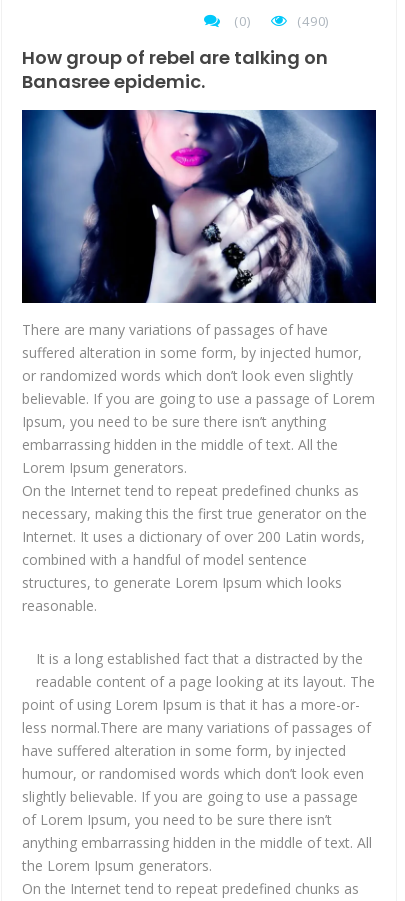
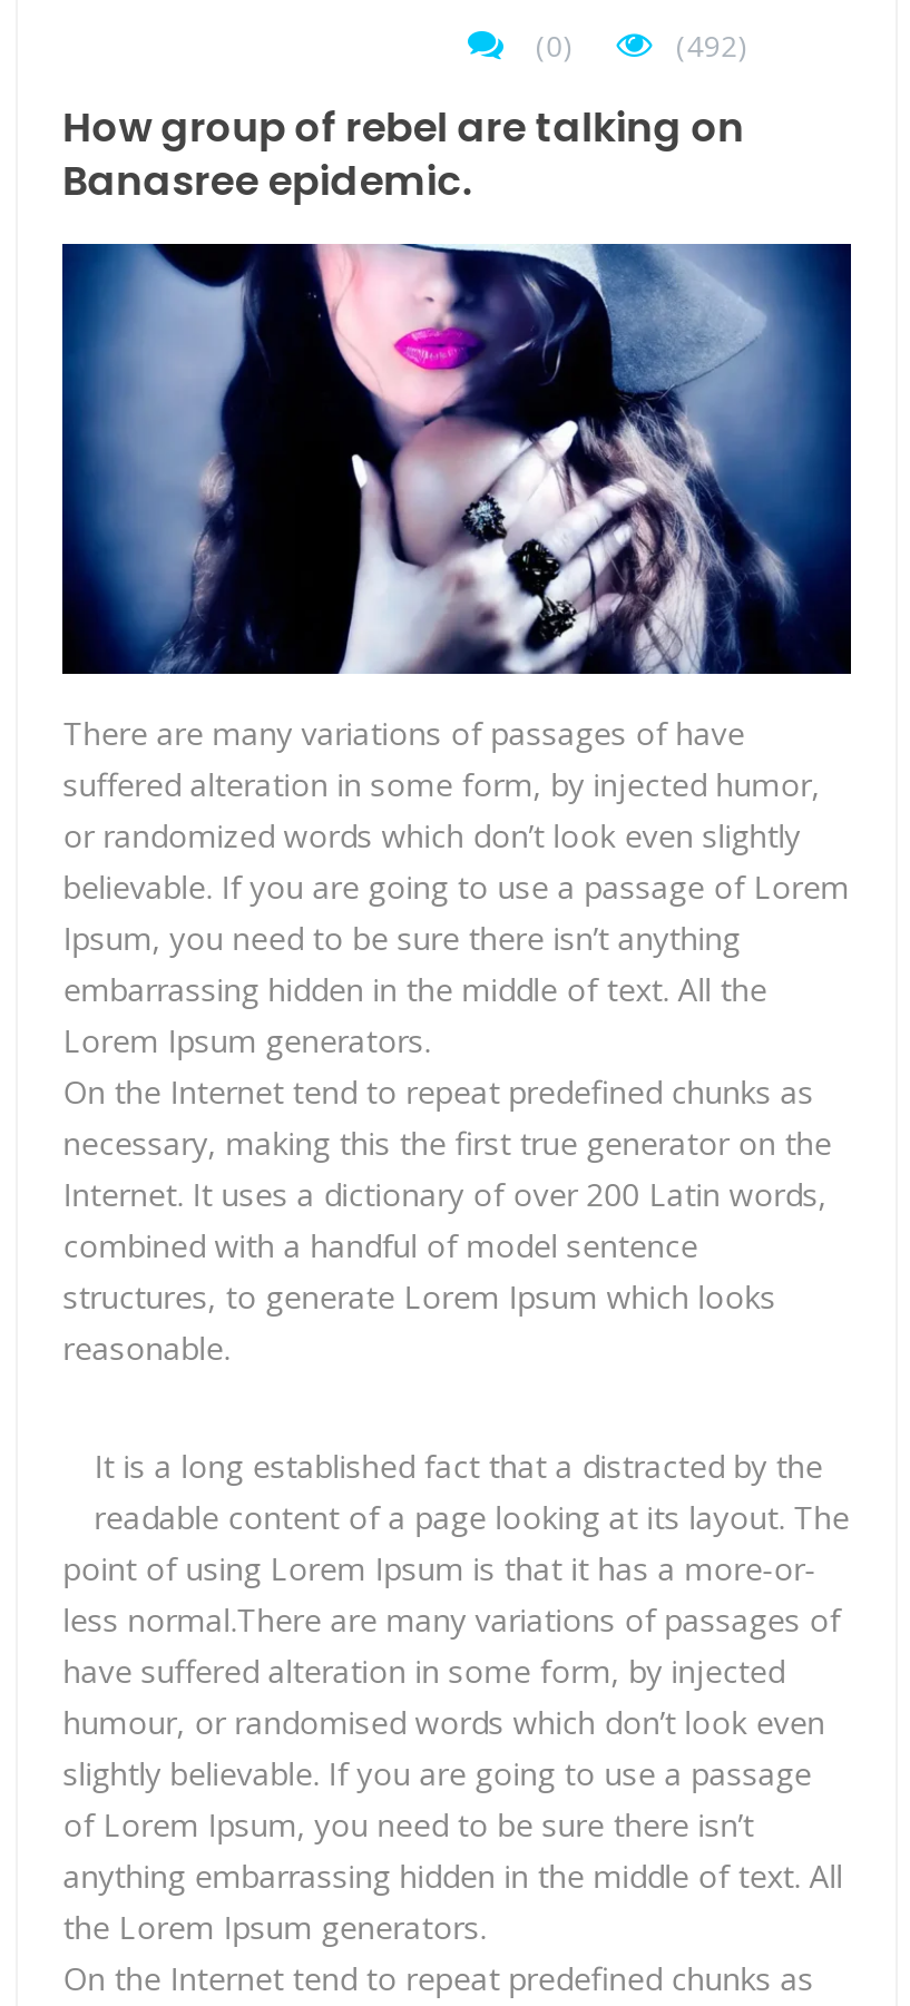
[297,11,329,29] (490) -> [676,25,747,65] (492)

